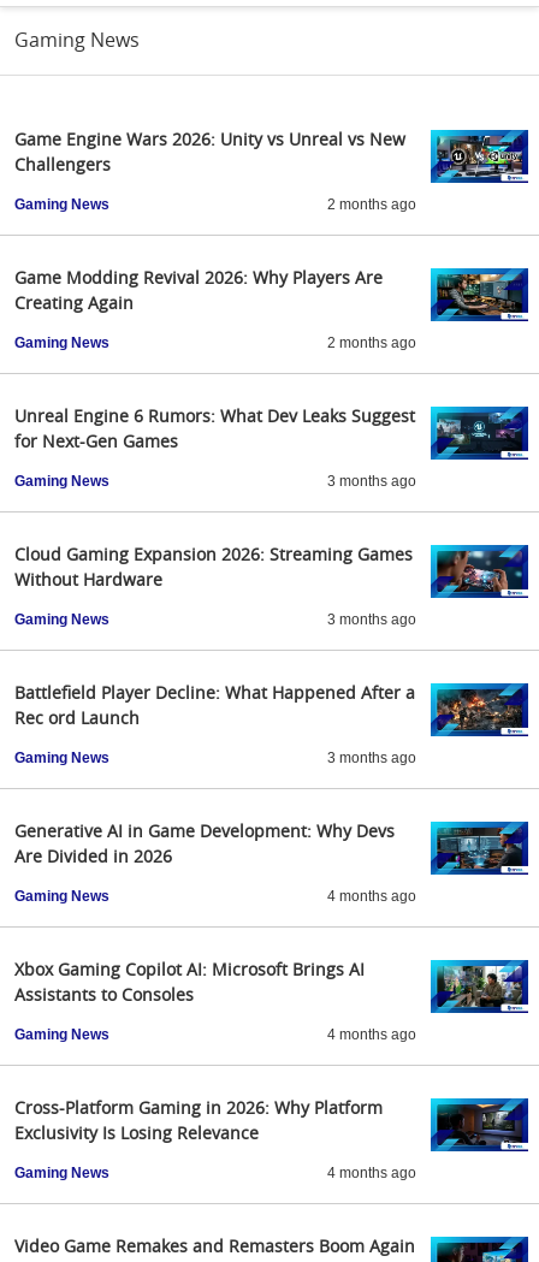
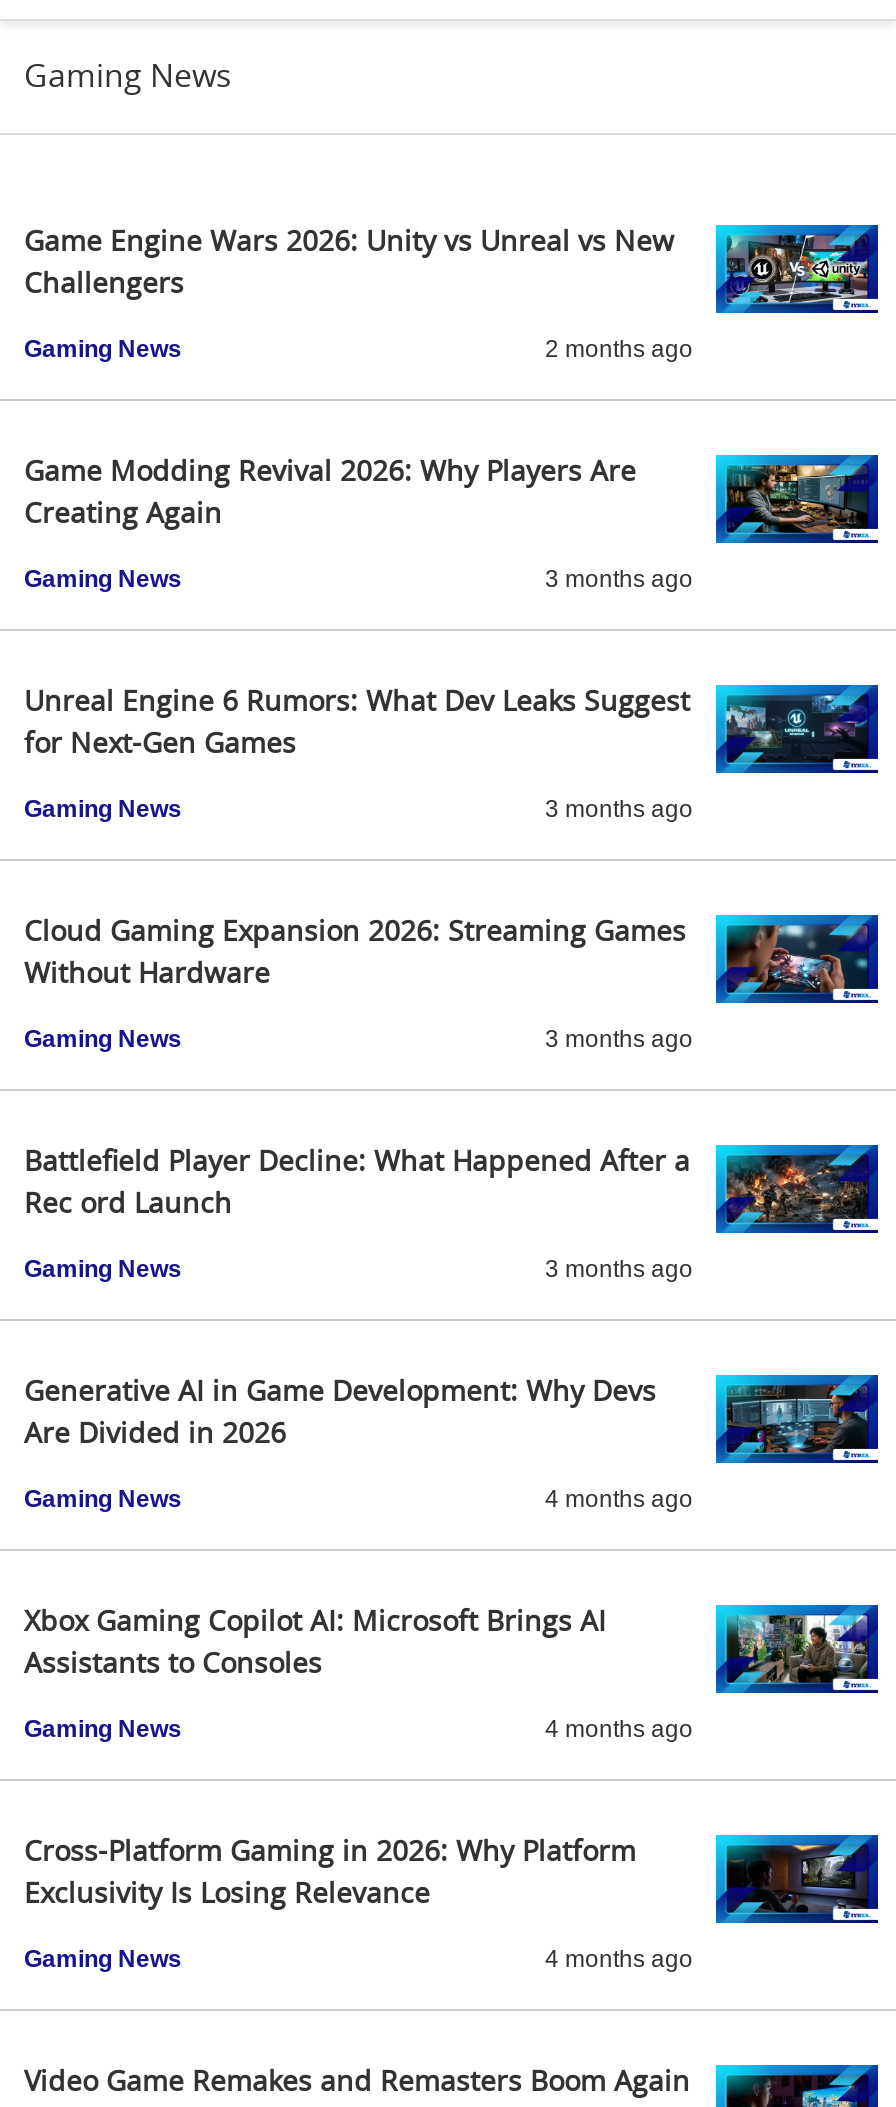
[328,334,417,351] 2 months ago -> [545,565,693,593] 3 months ago

